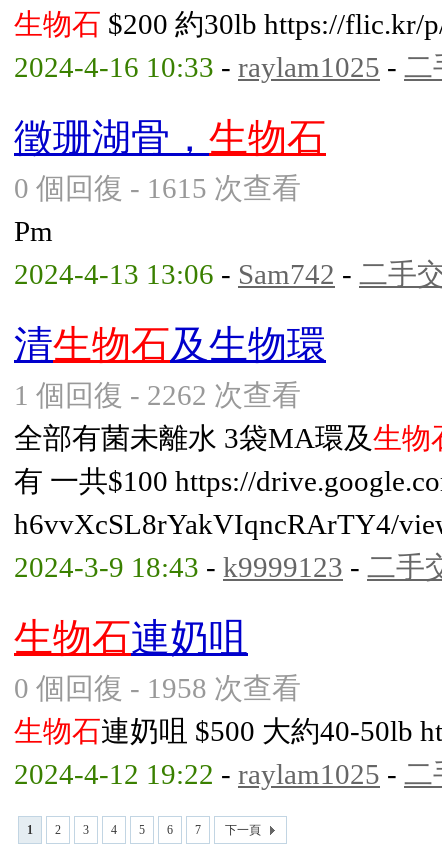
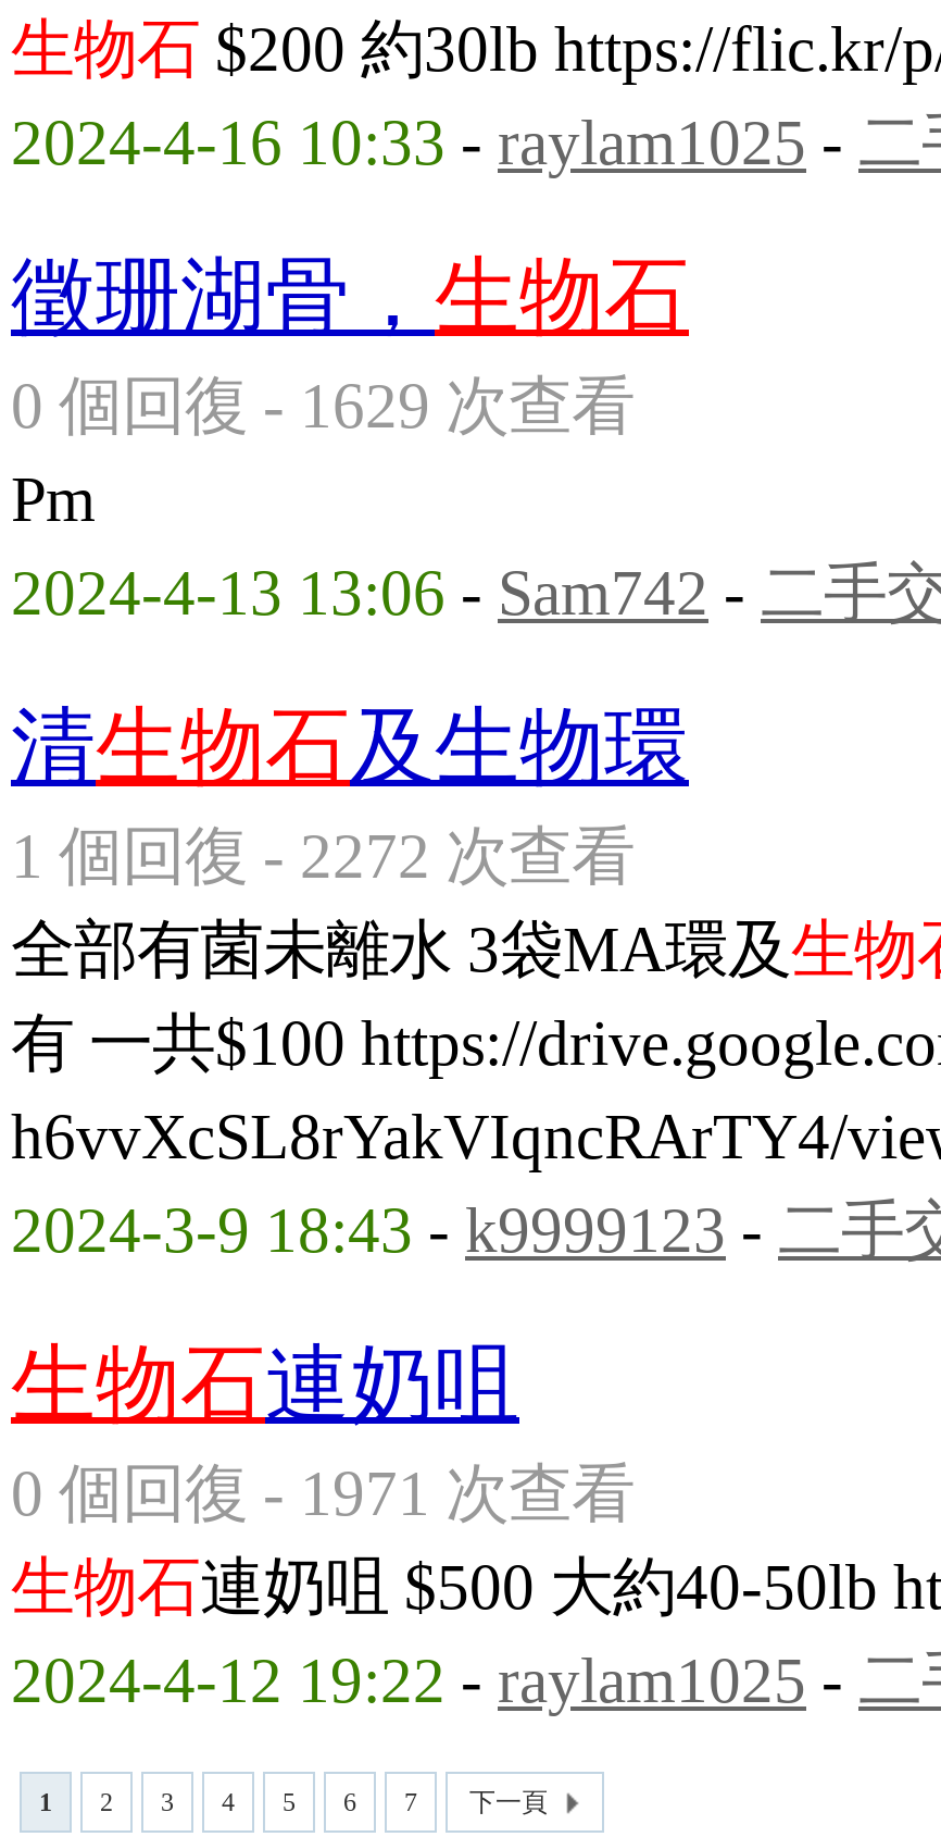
[14,172,301,204] 0 個回復 - 1615 次查看 -> [11,371,635,440] 0 個回復 - 1629 次查看
[14,379,301,411] 1 個回復 - 2262 次查看 -> [11,821,635,891] 1 個回復 - 2272 次查看
[14,672,301,704] 0 個回復 - 1958 次查看 -> [11,1459,635,1528] 0 個回復 - 1971 次查看

